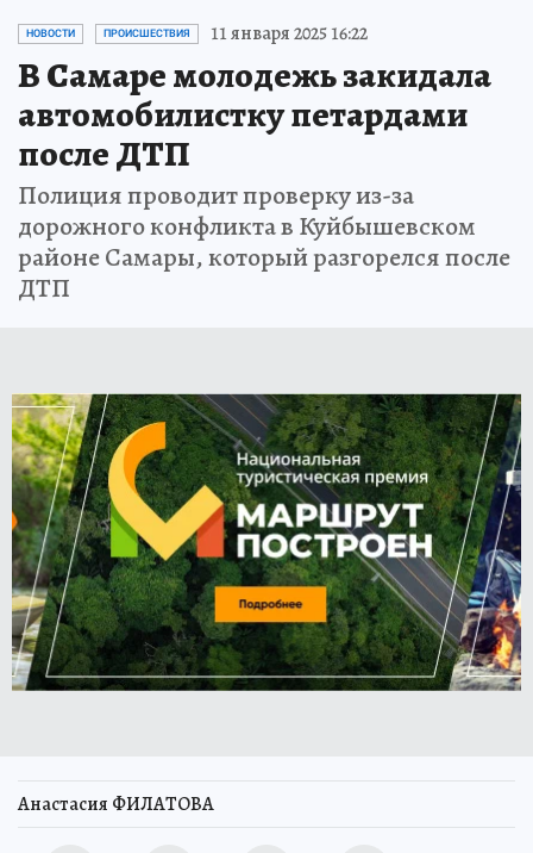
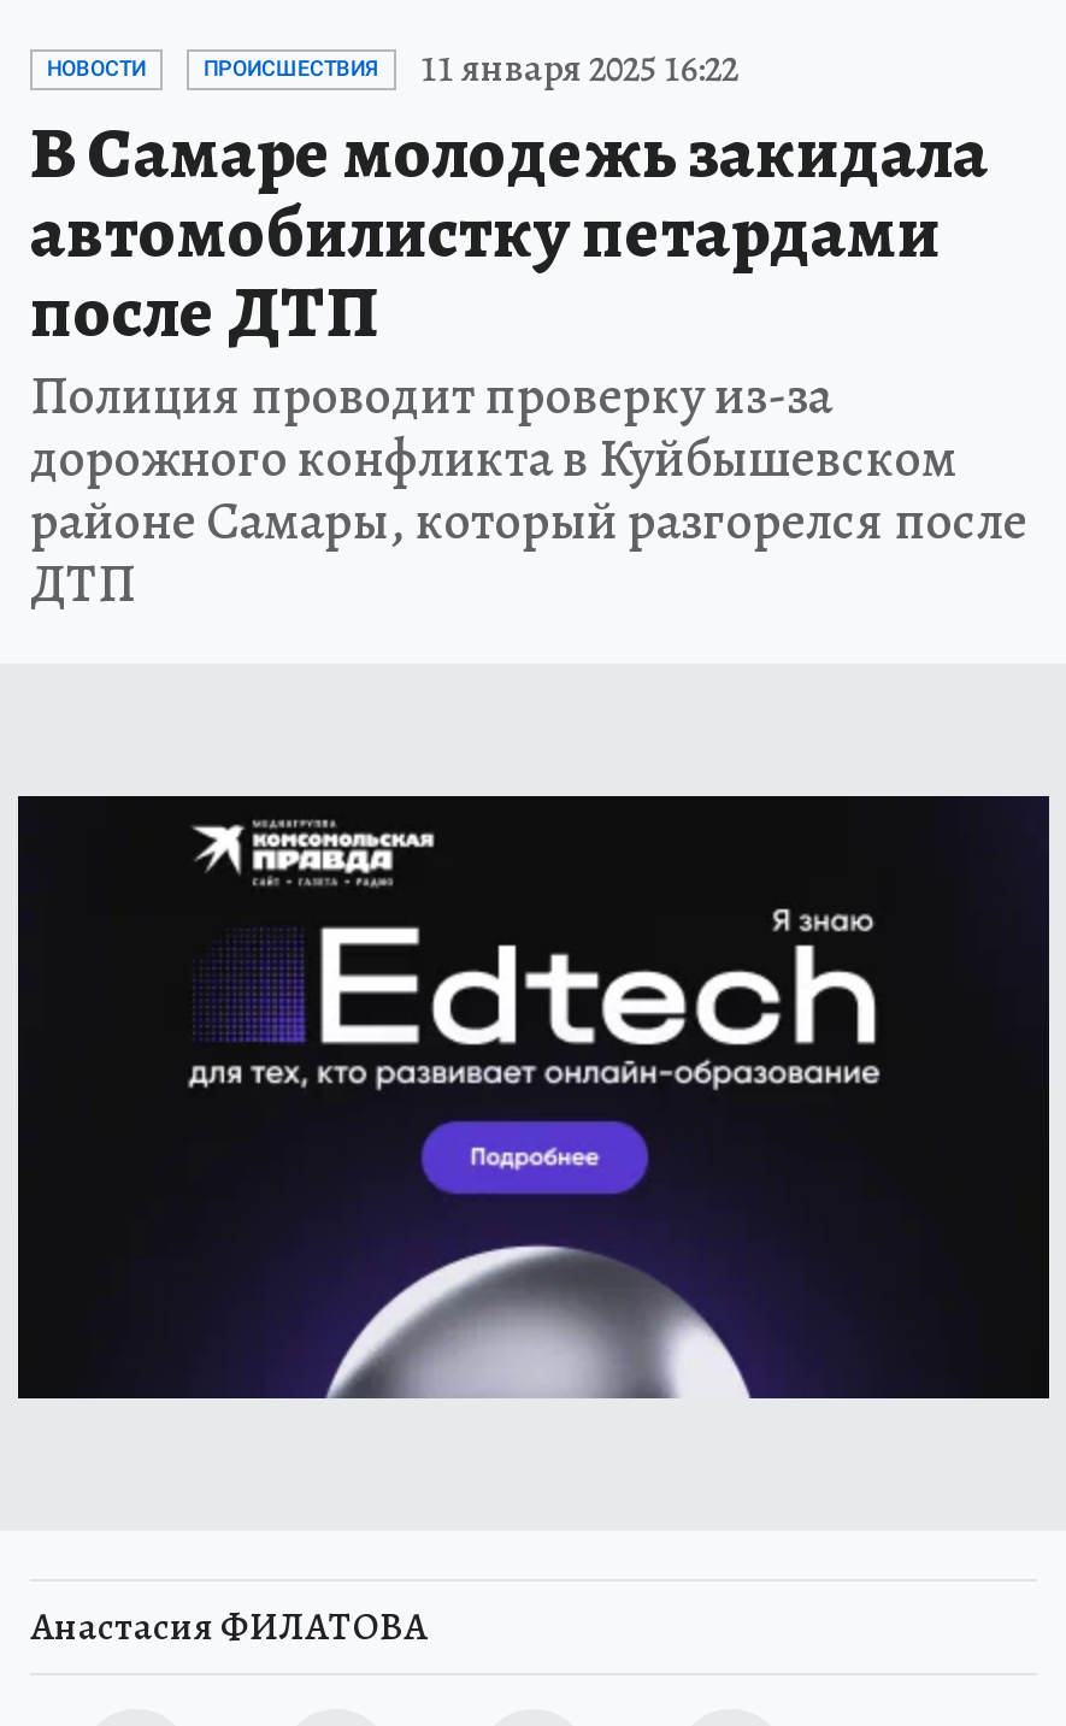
[11,393,522,692] [image] -> [16,794,1052,1398] [image]

